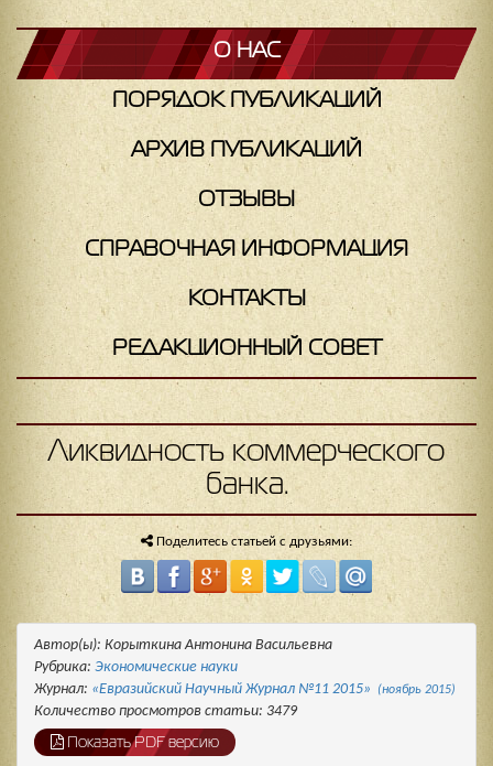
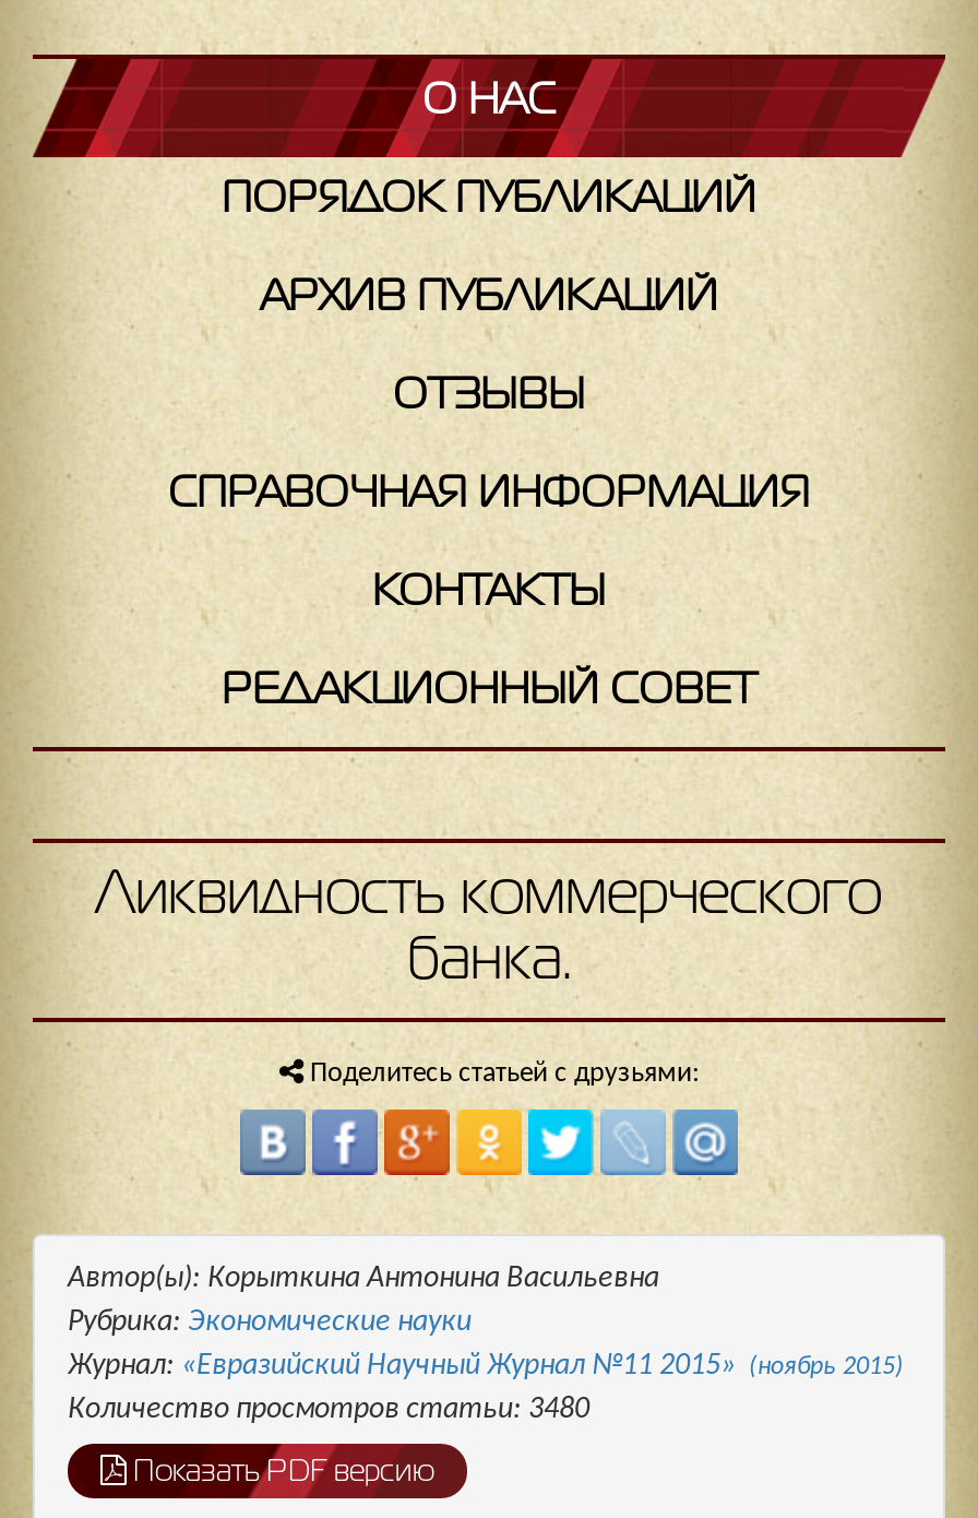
[34,703,297,720] Количество просмотров статьи: 3479 -> [68,1394,589,1426] Количество просмотров статьи: 3480

